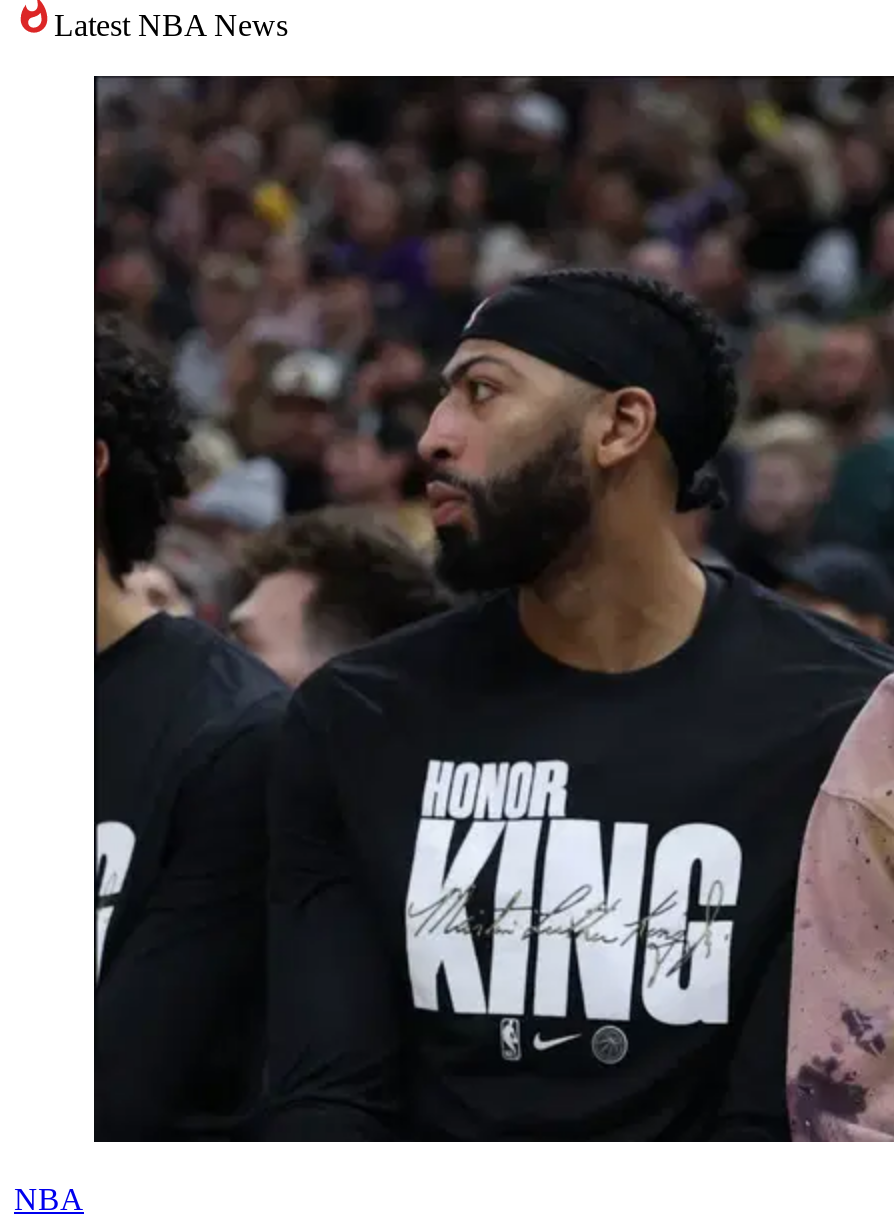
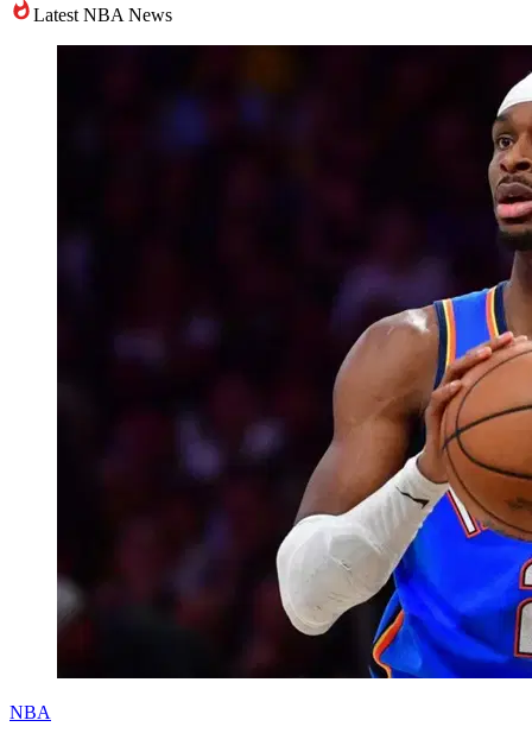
[94,76,888,1144] [image] -> [57,46,528,680] [image]

